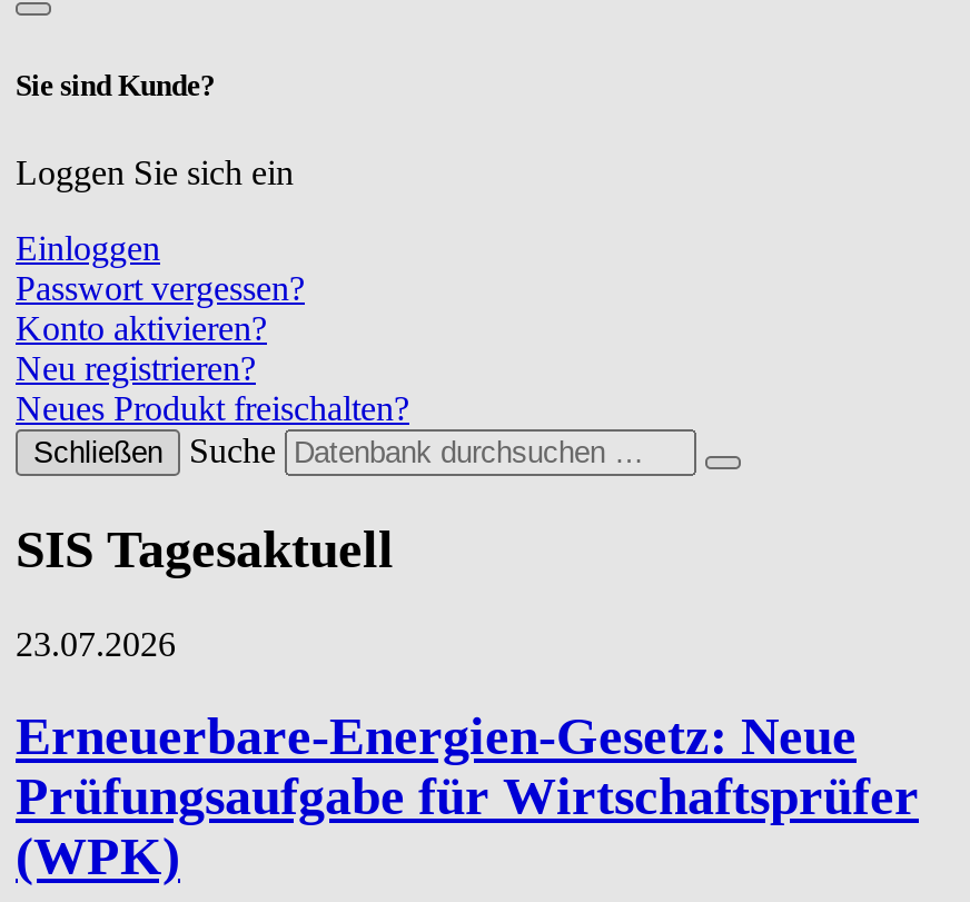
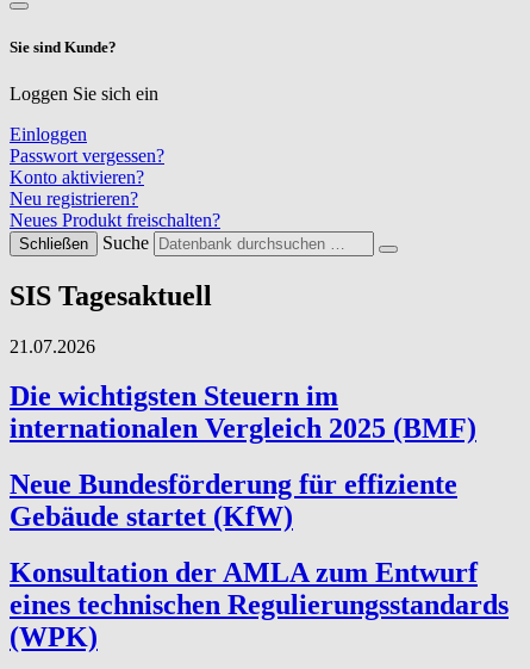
[16,624,919,826] 23.07.2026 | Erneuerbare-Energien-Gesetz: Neue | Prüfungsaufgabe für Wirtschaftsprüfer -> [10,336,509,620] 21.07.2026 | Die wichtigsten Steuern im | internationalen Vergleich 2025 (BMF) | Neue Bundesförderung für effiziente | Gebäude startet (KfW) | Konsultation der AMLA zum Entwurf | eines technischen Regulierungsstandards

